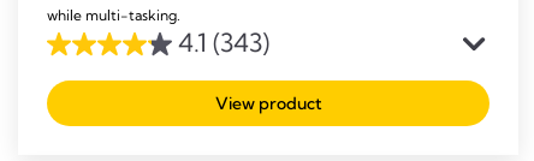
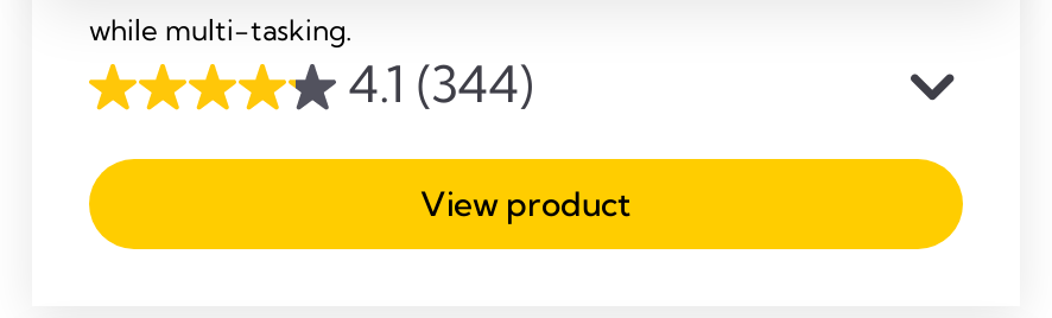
[178,26,269,58] 4.1 (343) -> [348,52,533,114] 4.1 (344)

